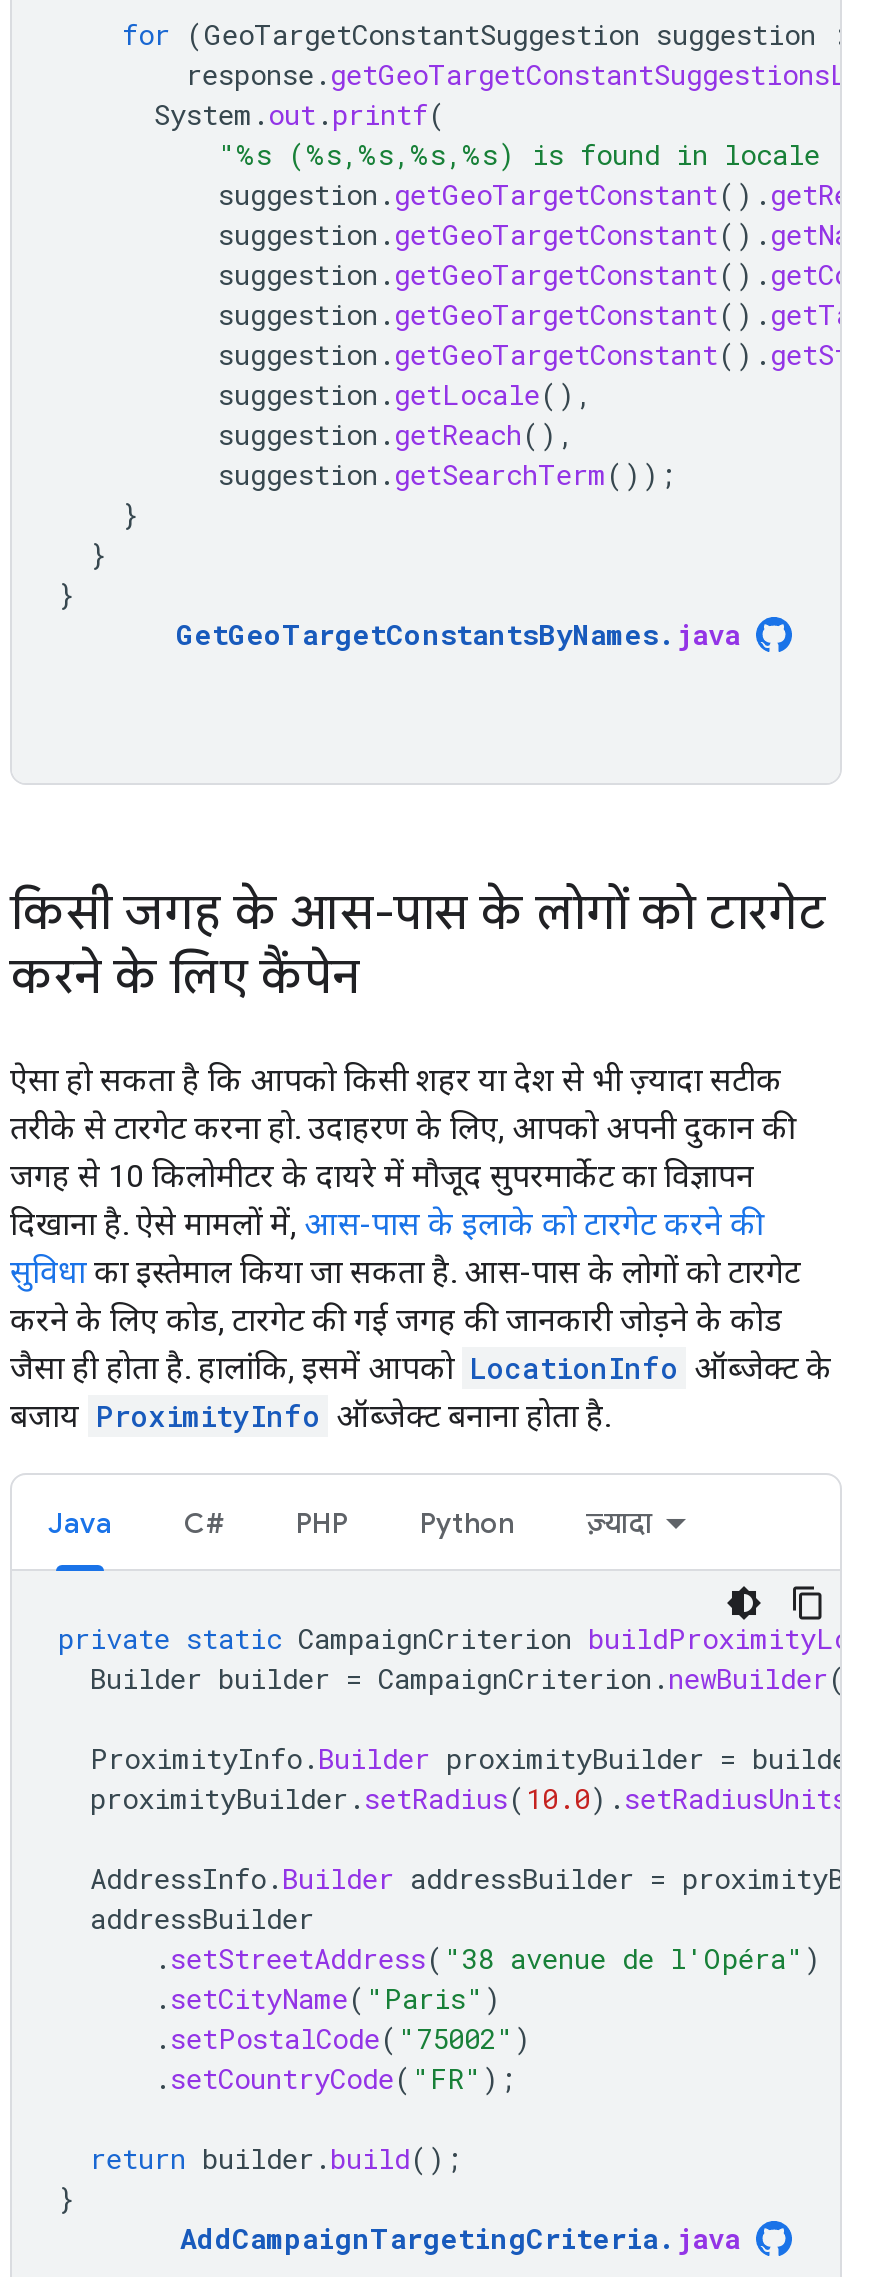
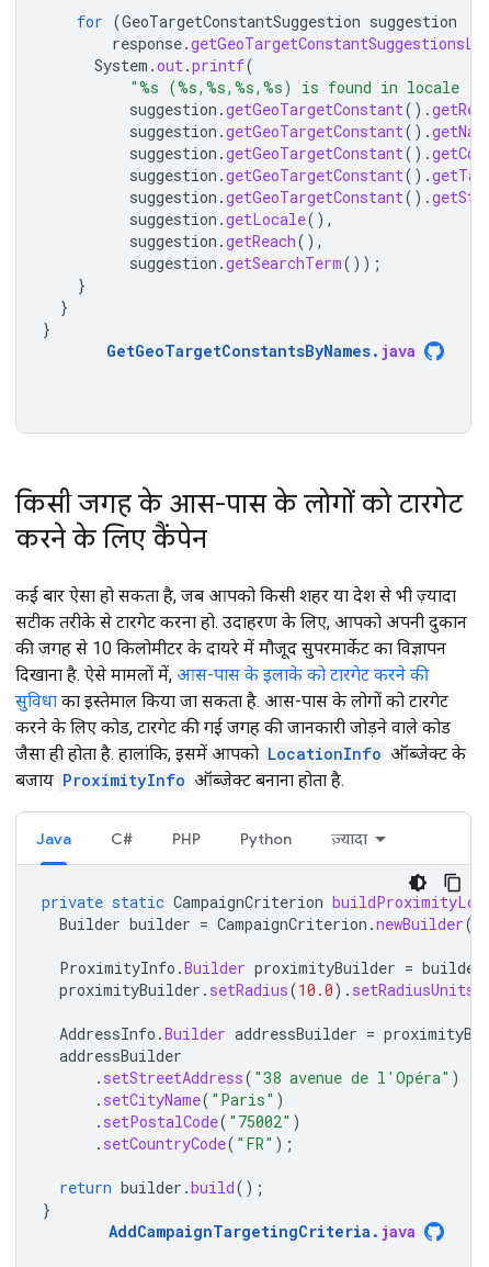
[10,1061,796,1195] ऐसा हो सकता है कि आपको किसी शहर या देश से भी ज़्यादा सटीक | तरीके से टारगेट करना हो. उदाहरण के लिए, आपको अपनी दुकान की | जगह से 10 किलोमीटर के दायरे में मौजूद सुपरमार्केट का विज्ञापन -> [15,585,467,659] कई बार ऐसा हो सकता है, जब आपको किसी शहर या देश से भी ज़्यादा | सटीक तरीके से टारगेट करना हो. उदाहरण के लिए, आपको अपनी दुकान | की जगह से 10 किलोमीटर के दायरे में मौजूद सुपरमार्केट का विज्ञापन
[10,1301,782,1339] करने के लिए कोड, टारगेट की गई जगह की जानकारी जोड़ने के कोड -> [15,717,451,738] करने के लिए कोड, टारगेट की गई जगह की जानकारी जोड़ने वाले कोड

